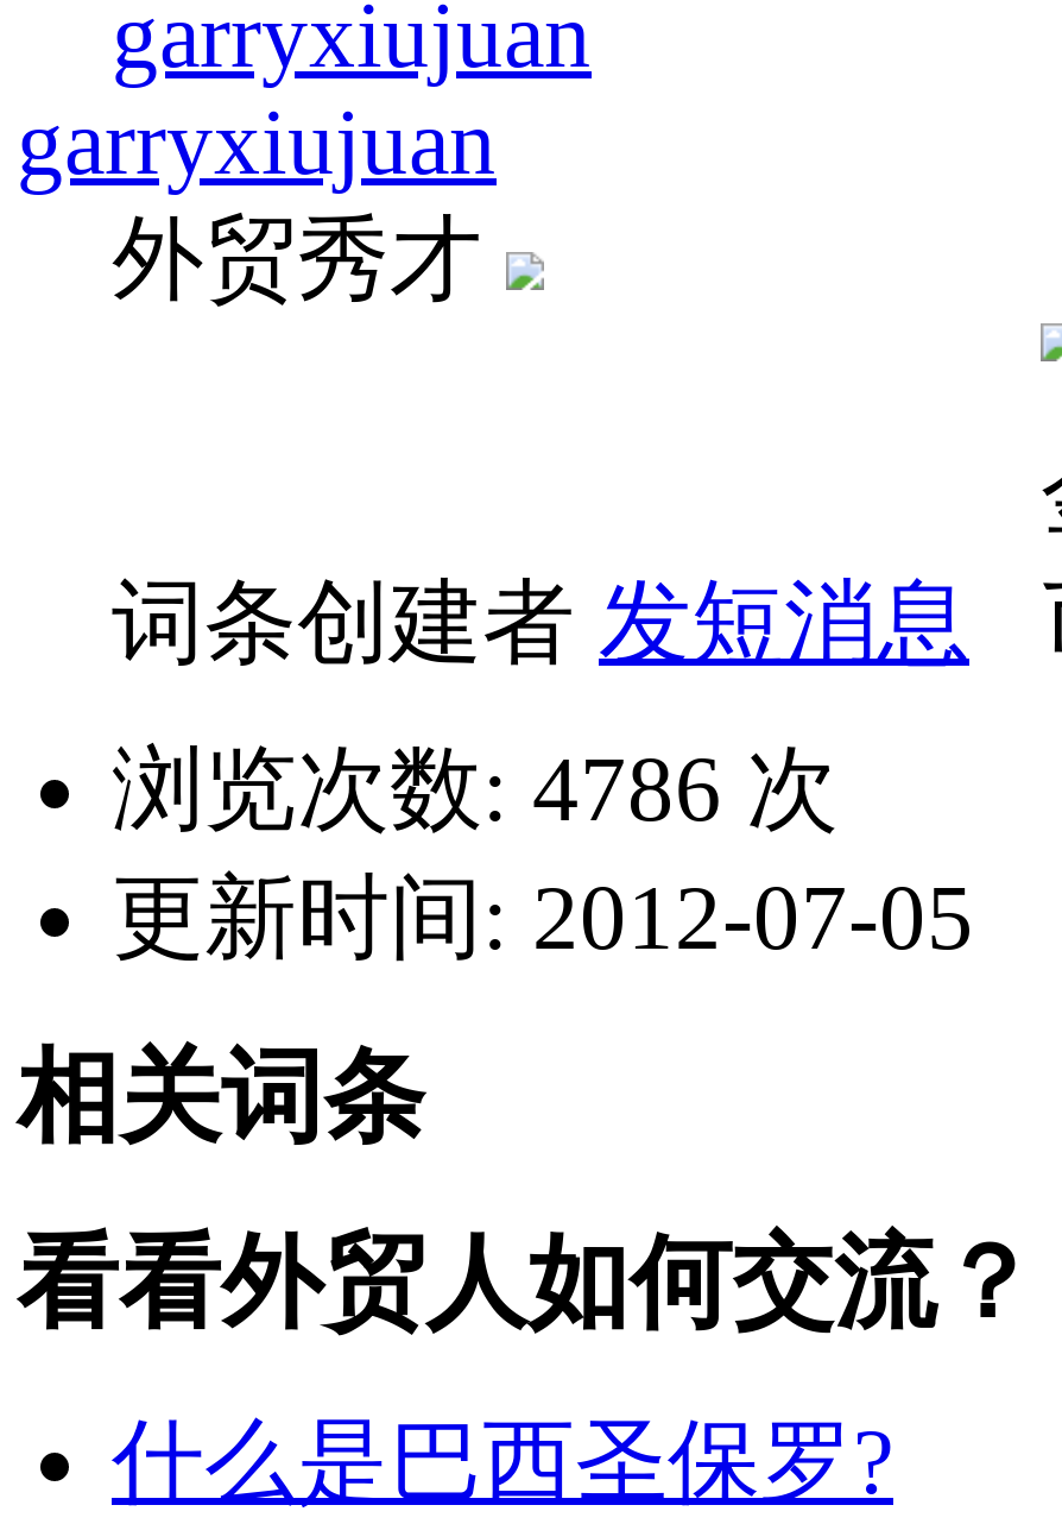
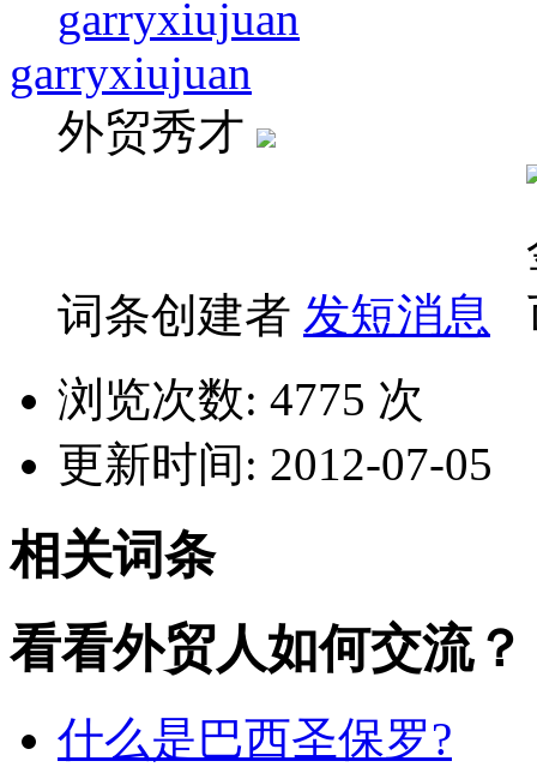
[112,736,839,839] 浏览次数: 4786 次 -> [58,373,424,425] 浏览次数: 4775 次

